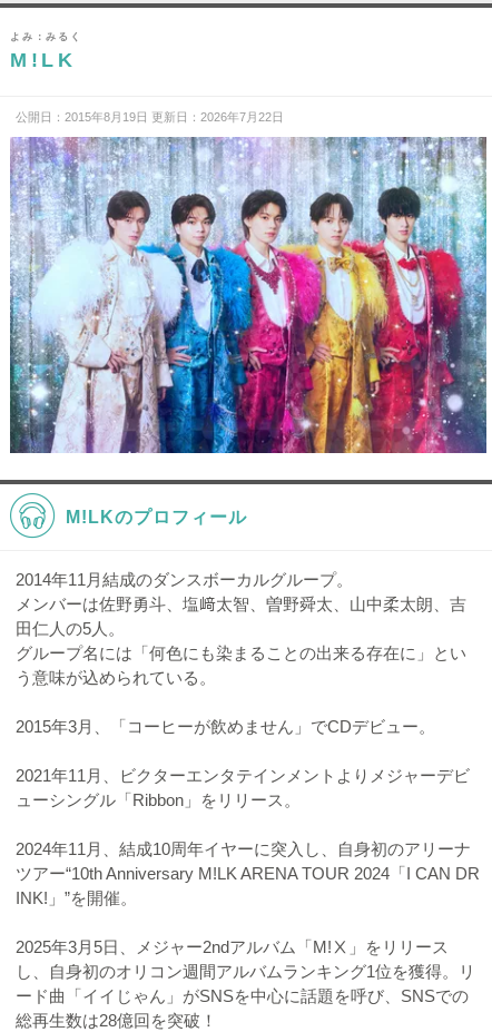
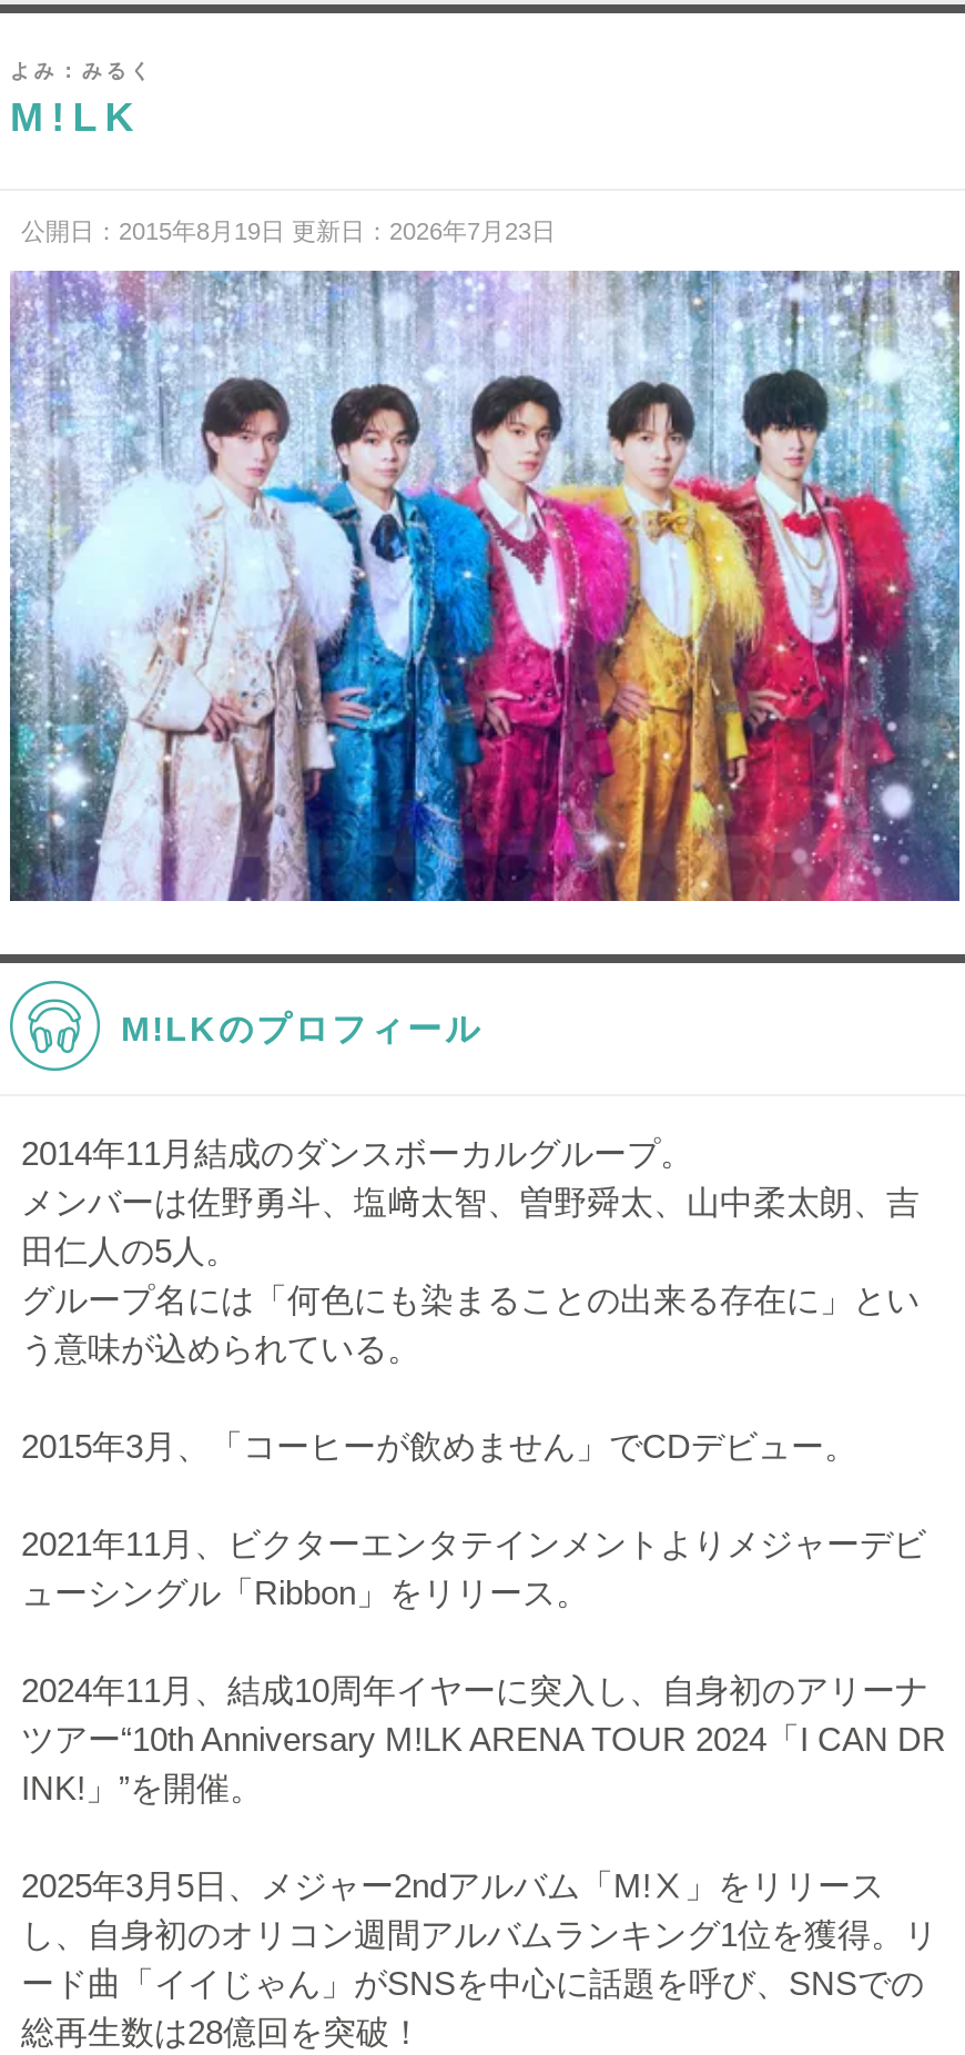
[16,110,284,123] 公開日：2015年8月19日 更新日：2026年7月22日 -> [21,217,556,243] 公開日：2015年8月19日 更新日：2026年7月23日

